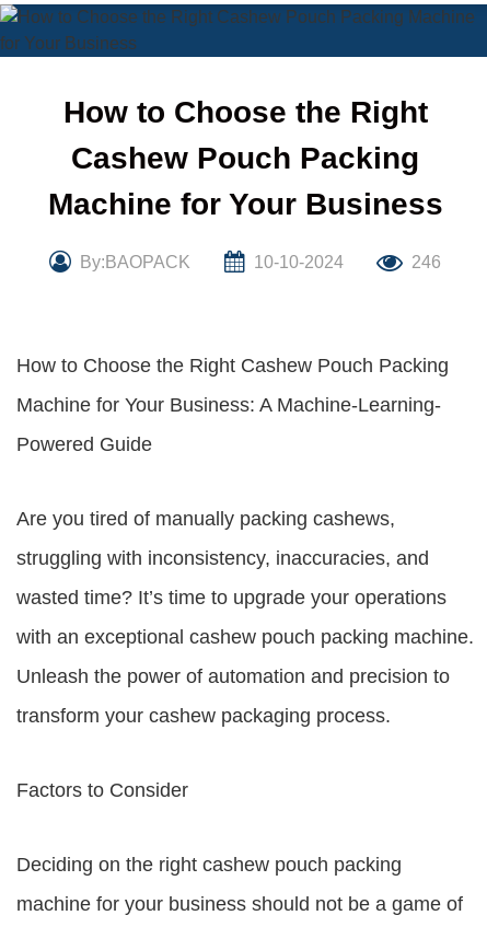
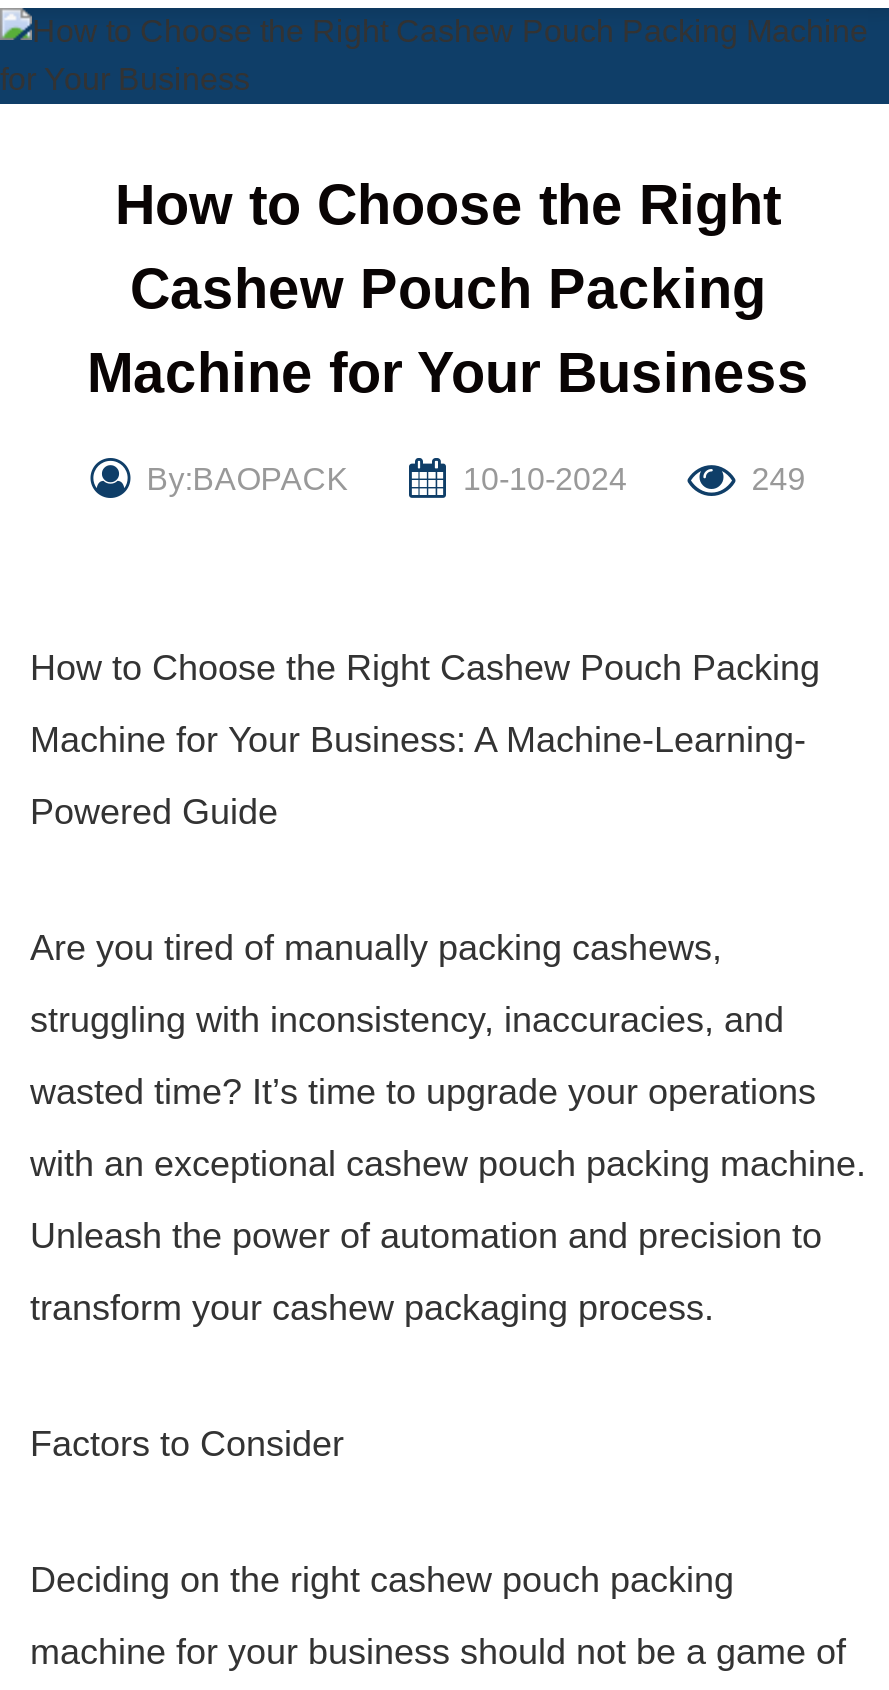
[411,253,441,271] 246 -> [752,462,806,496] 249

